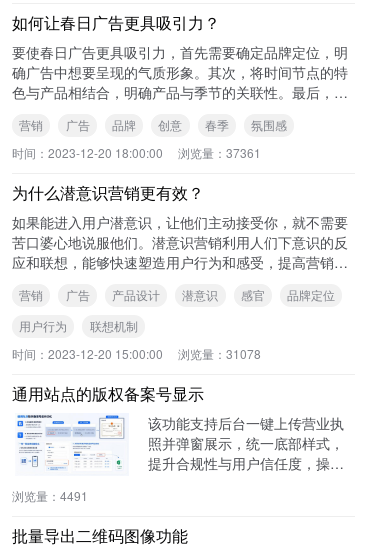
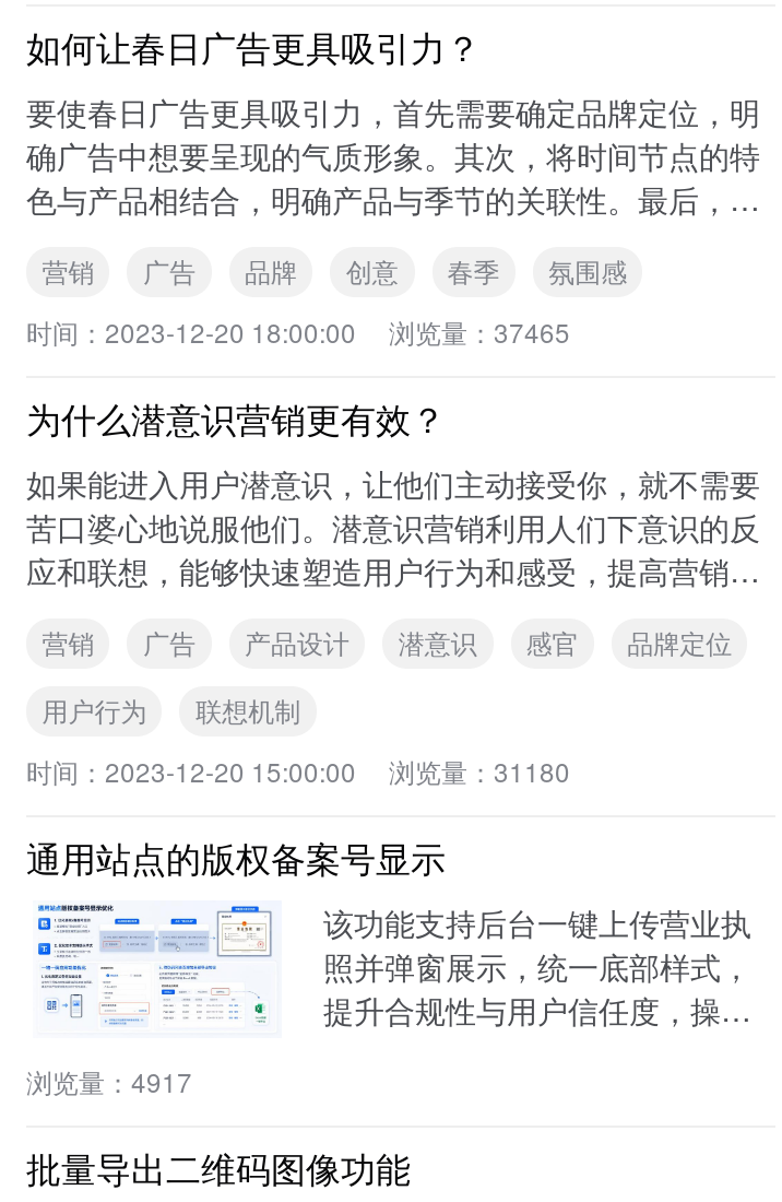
[12,144,261,161] 时间：2023-12-20 18:00:00 浏览量：37361 -> [26,312,570,349] 时间：2023-12-20 18:00:00 浏览量：37465
[12,345,261,362] 时间：2023-12-20 15:00:00 浏览量：31078 -> [26,751,570,788] 时间：2023-12-20 15:00:00 浏览量：31180
[12,487,88,504] 浏览量：4491 -> [26,1061,192,1099] 浏览量：4917

